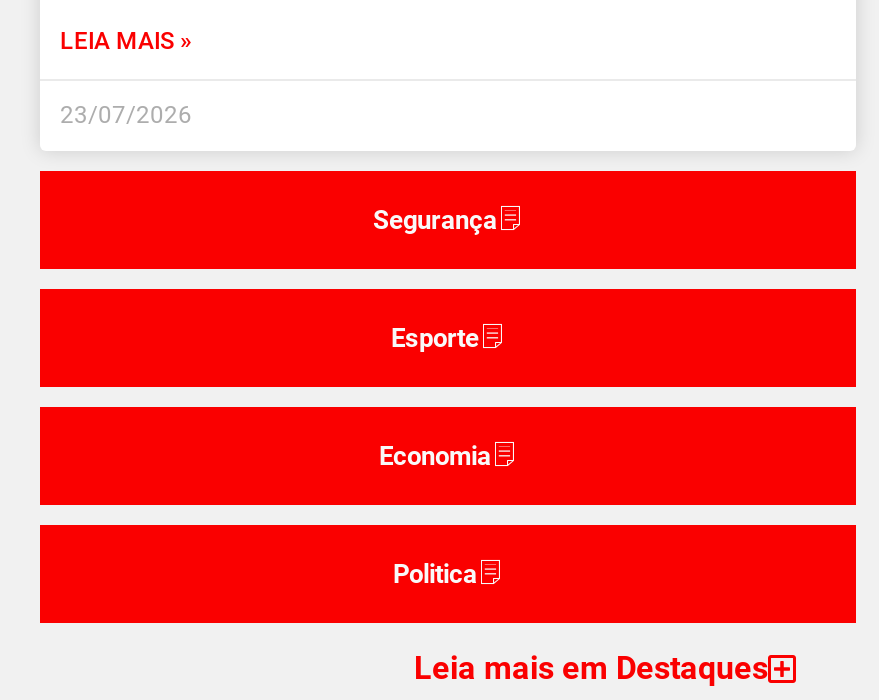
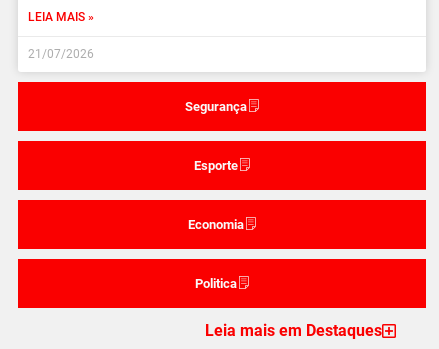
[60,100,192,128] 23/07/2026 -> [28,47,94,61] 21/07/2026

